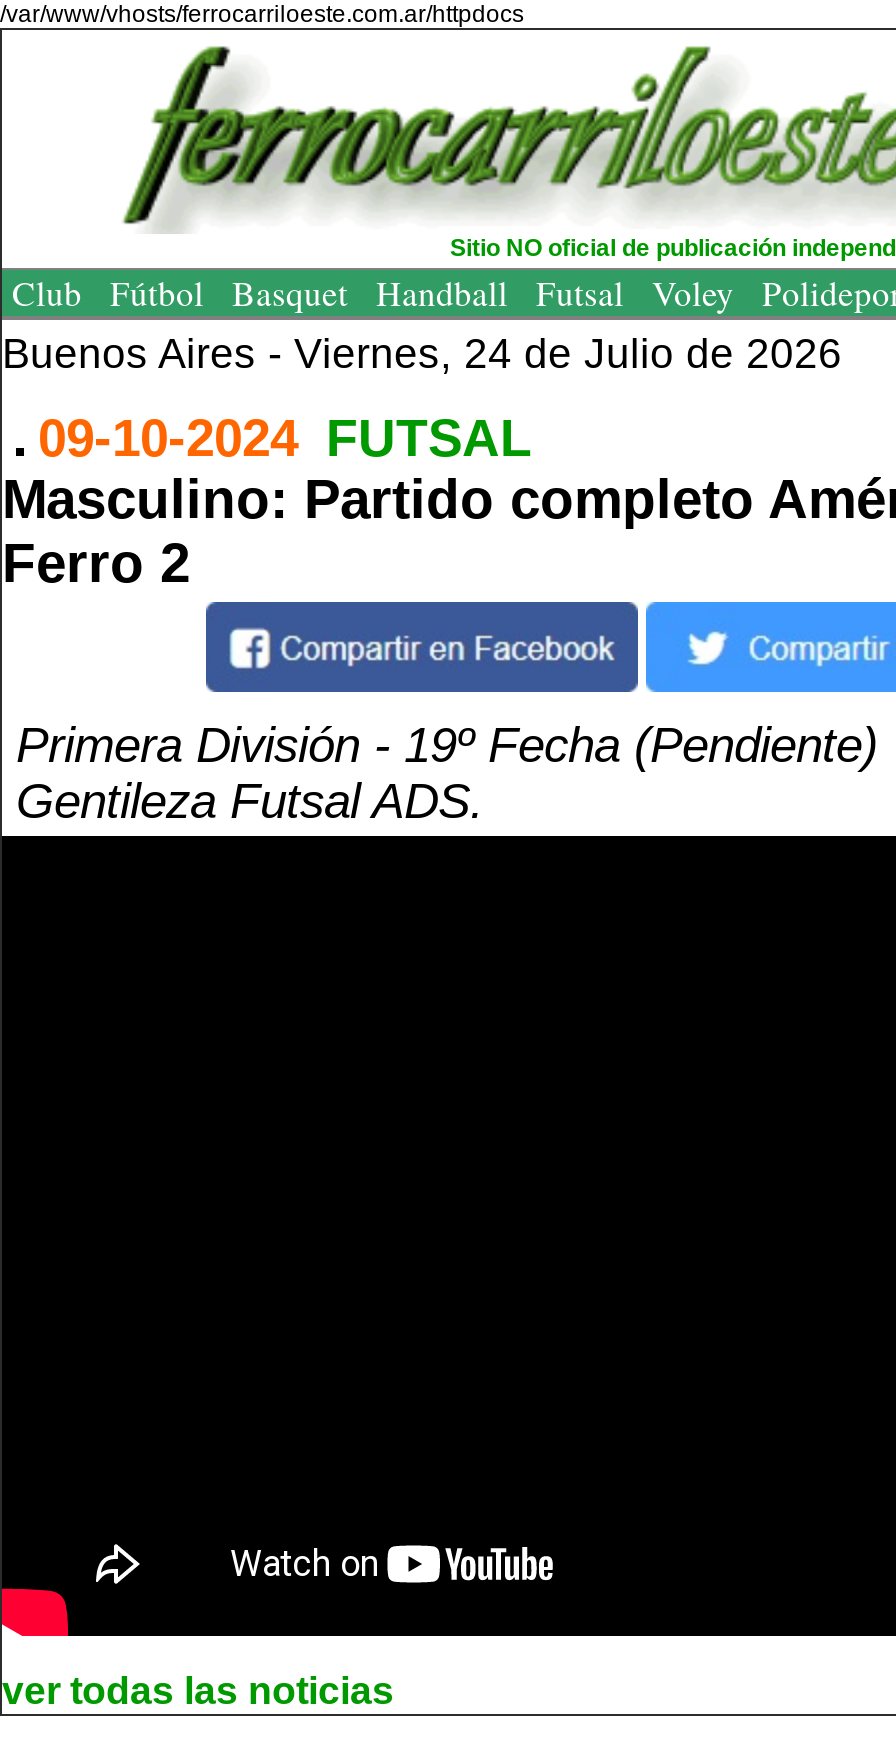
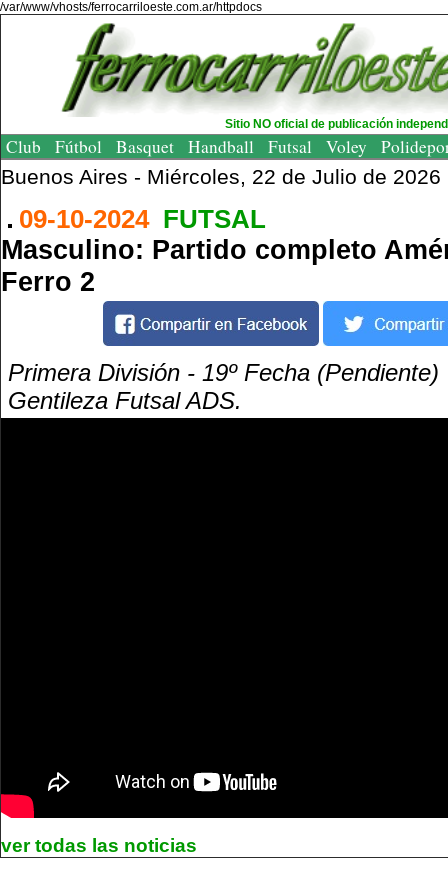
[2,330,842,376] Buenos Aires - Viernes, 24 de Julio de 2026 -> [1,165,441,188] Buenos Aires - Miércoles, 22 de Julio de 2026

